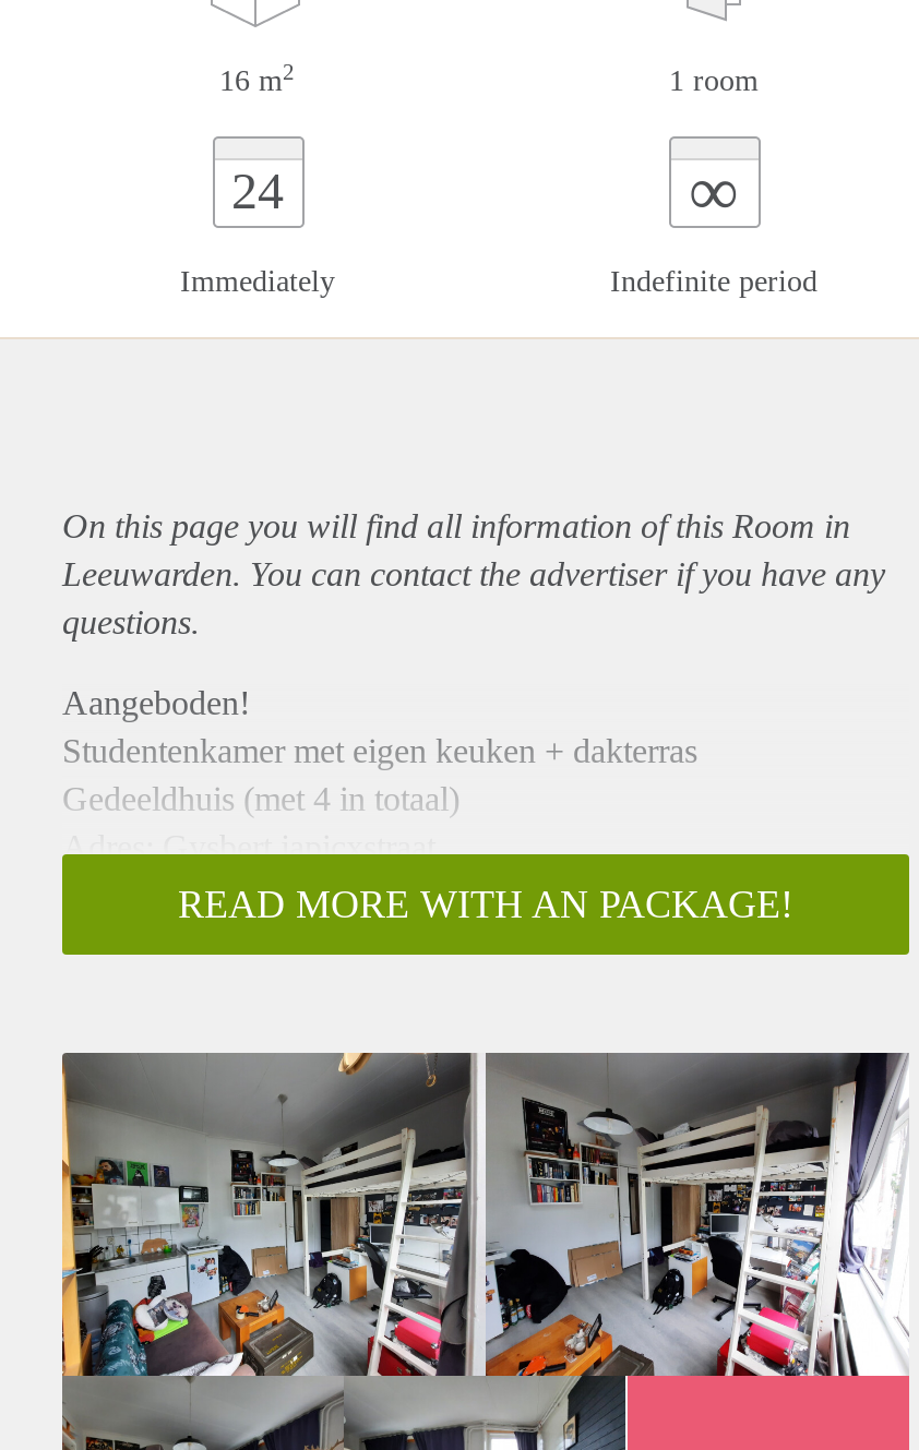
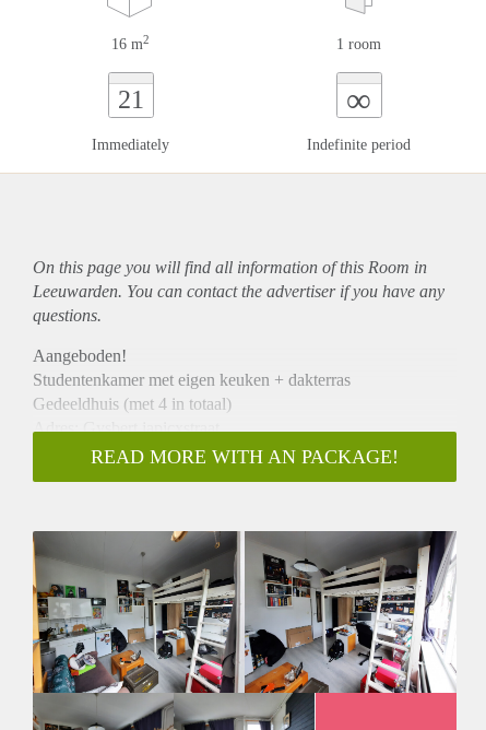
[231,163,284,220] 24 -> [117,86,144,114] 21

